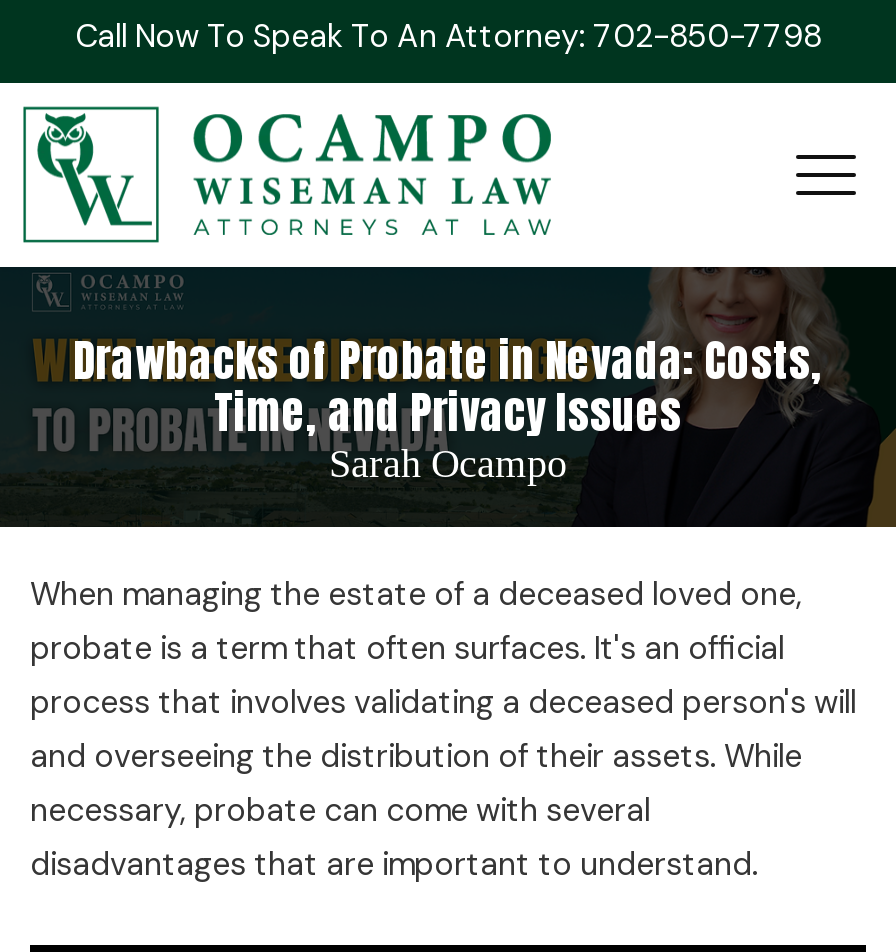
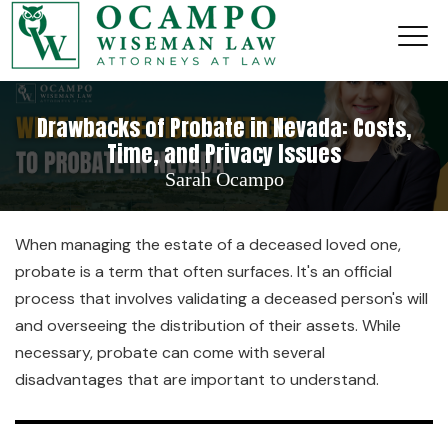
[75,15,821,57] Call Now To Speak To An Attorney: 702-850-7798 -> none

